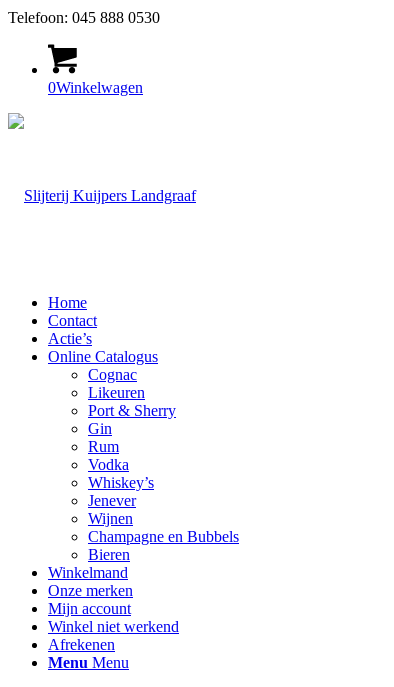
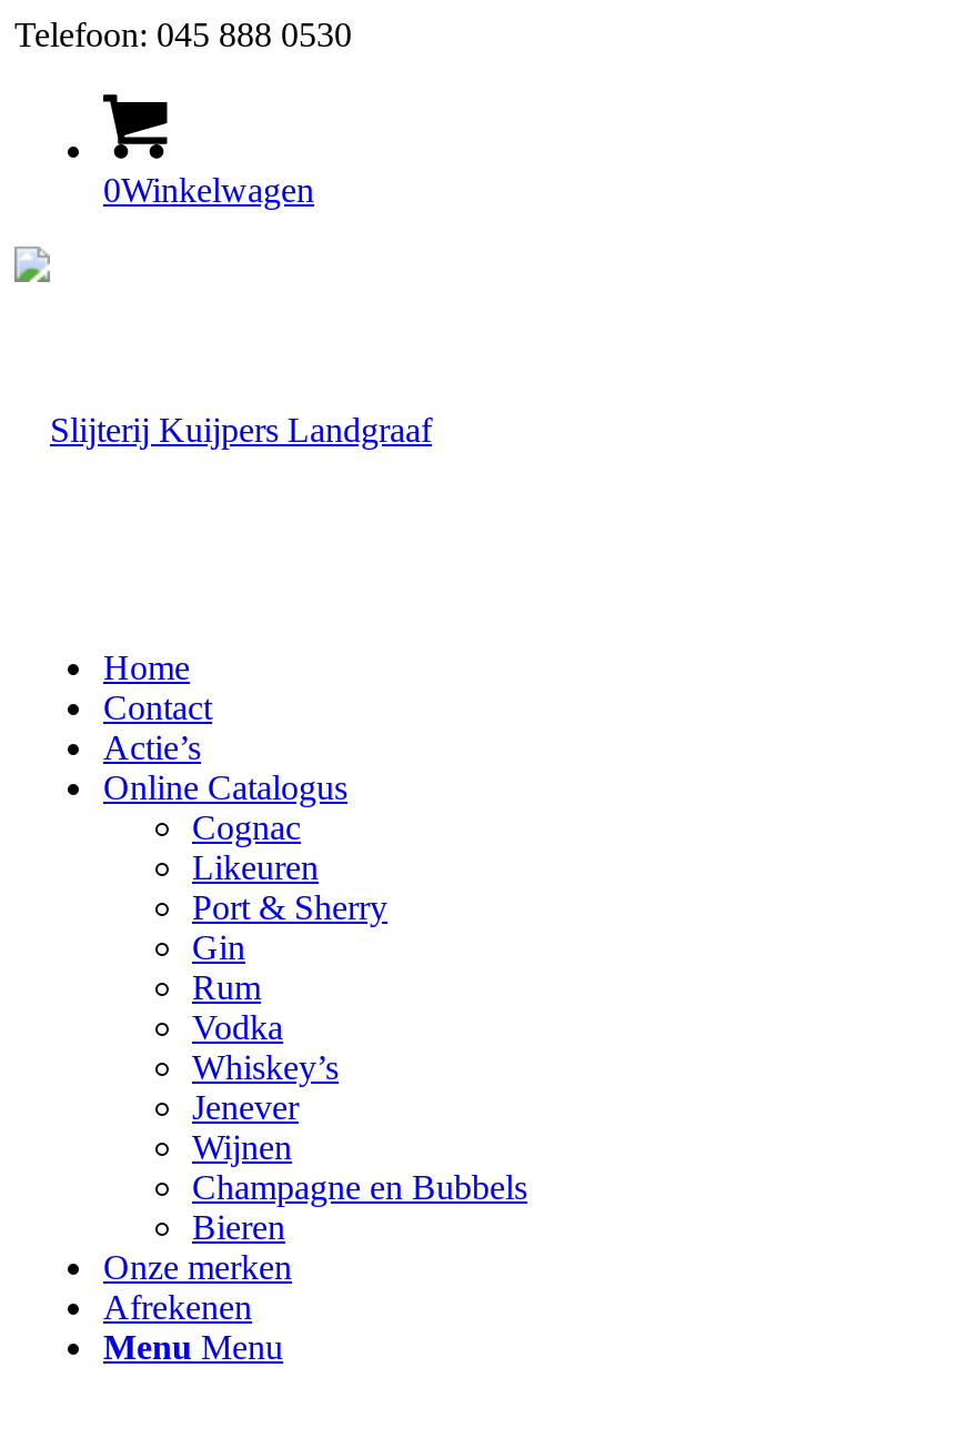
[48,564,128,581] Winkelmand -> none
[48,600,179,635] Mijn account | Winkel niet werkend -> none

